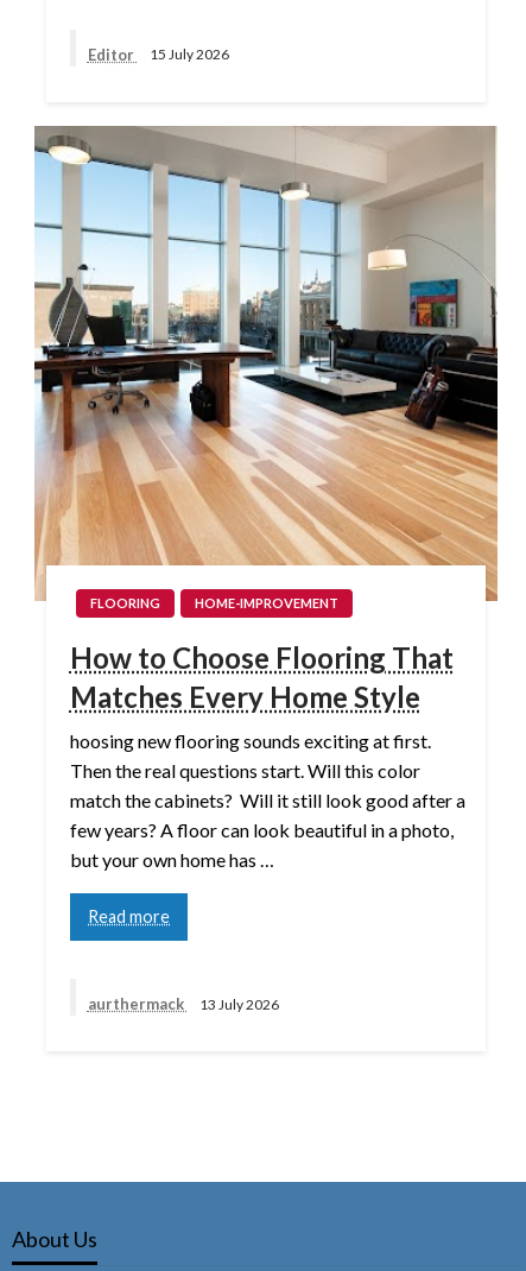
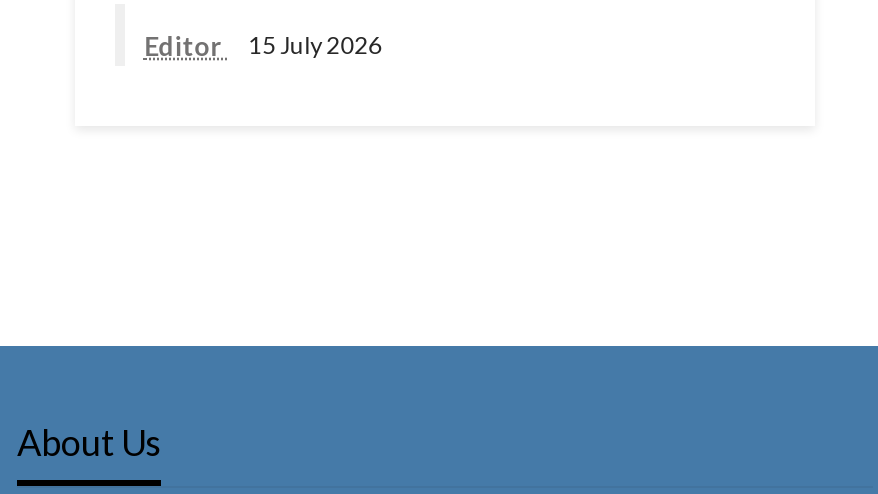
[33,125,499,927] [image] | FLOORING | HOME-IMPROVEMENT | How to Choose Flooring That | Matches Every Home Style | hoosing new flooring sounds exciting at first. | Then the real questions start. Will this color | match the cabinets? Will it still look good after a | few years? A floor can look beautiful in a photo, | but your own home has … | Read more -> none
[88,995,279,1014] aurthermack | 13 July 2026 -> none

